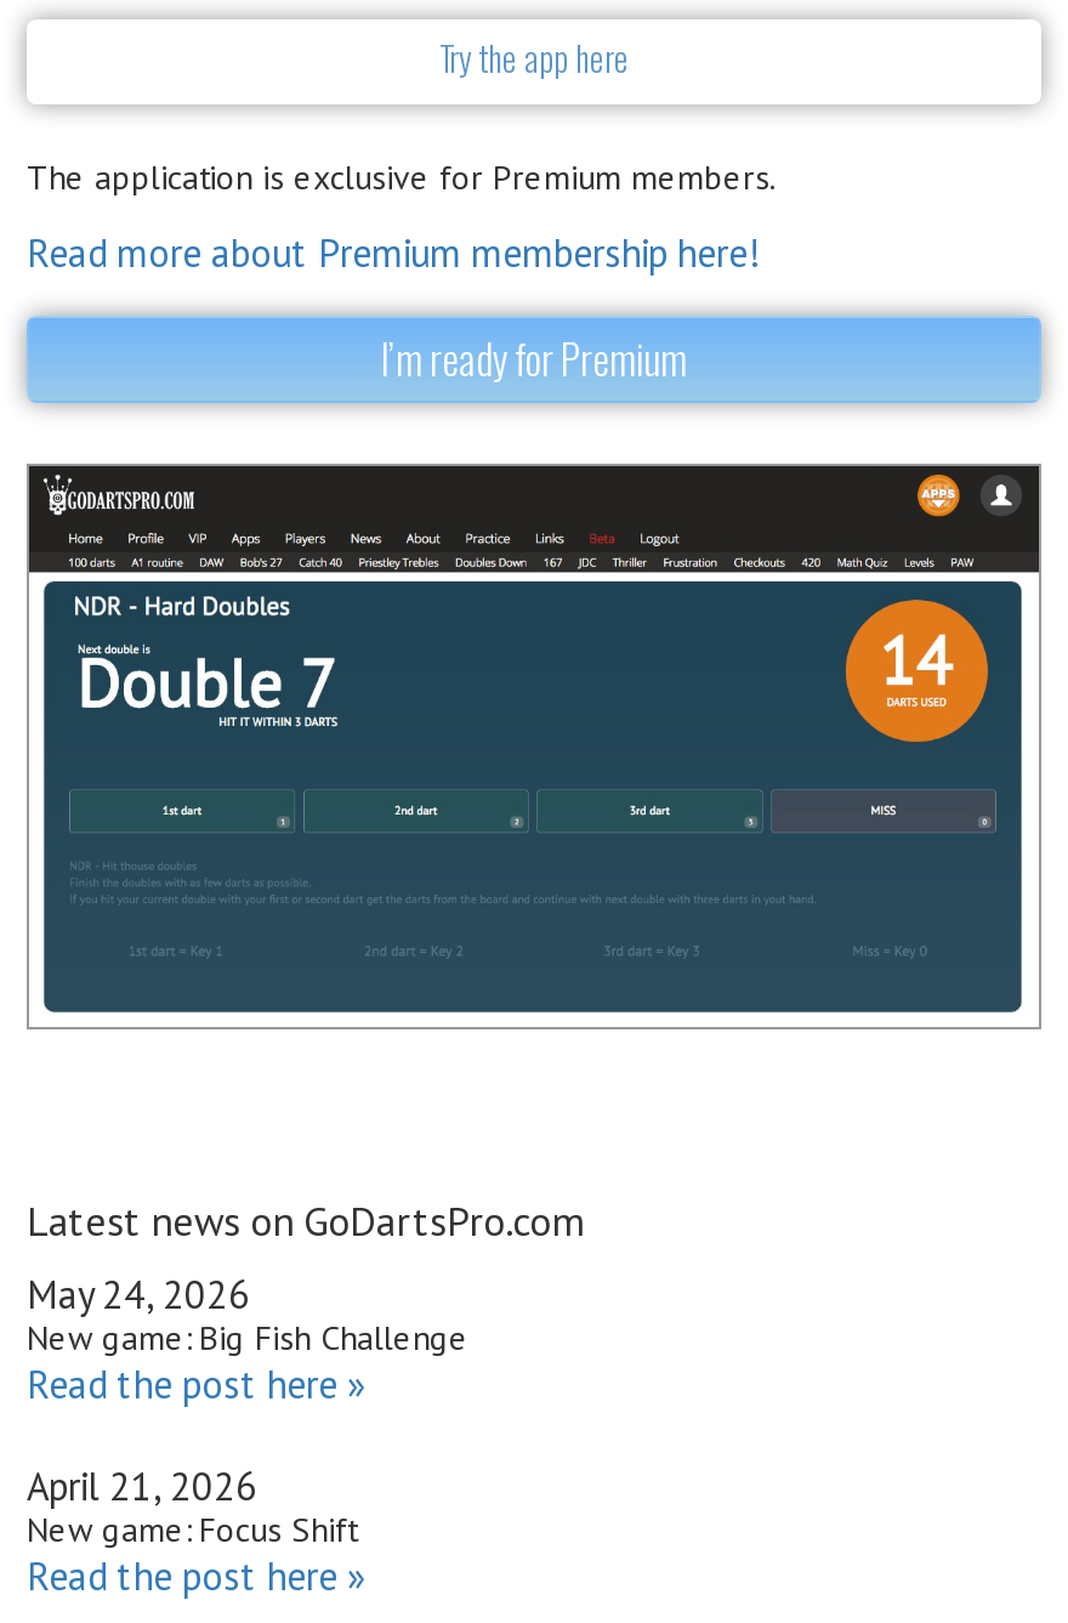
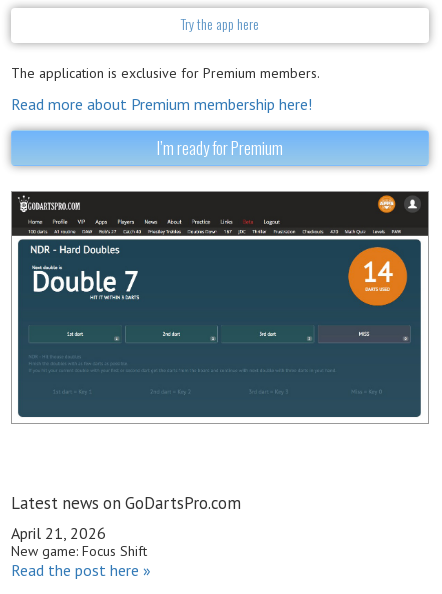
[27,1270,468,1409] May 24, 2026 | New game: Big Fish Challenge | Read the post here » -> none

